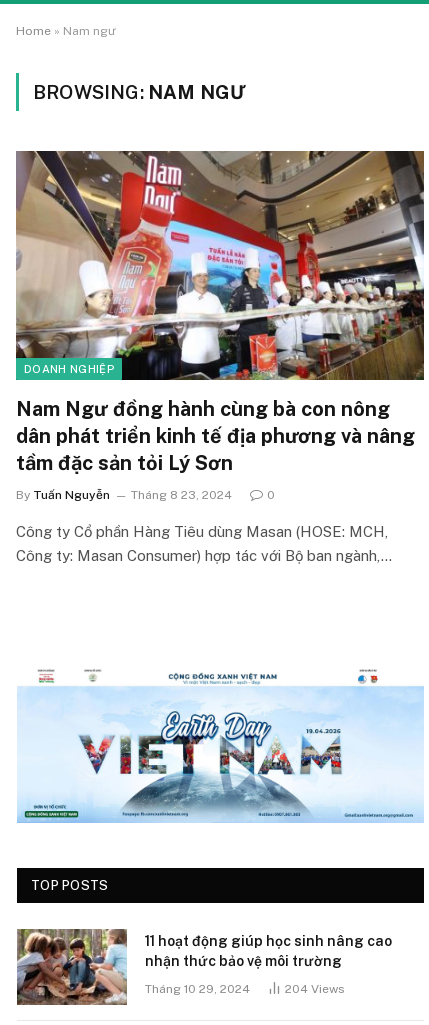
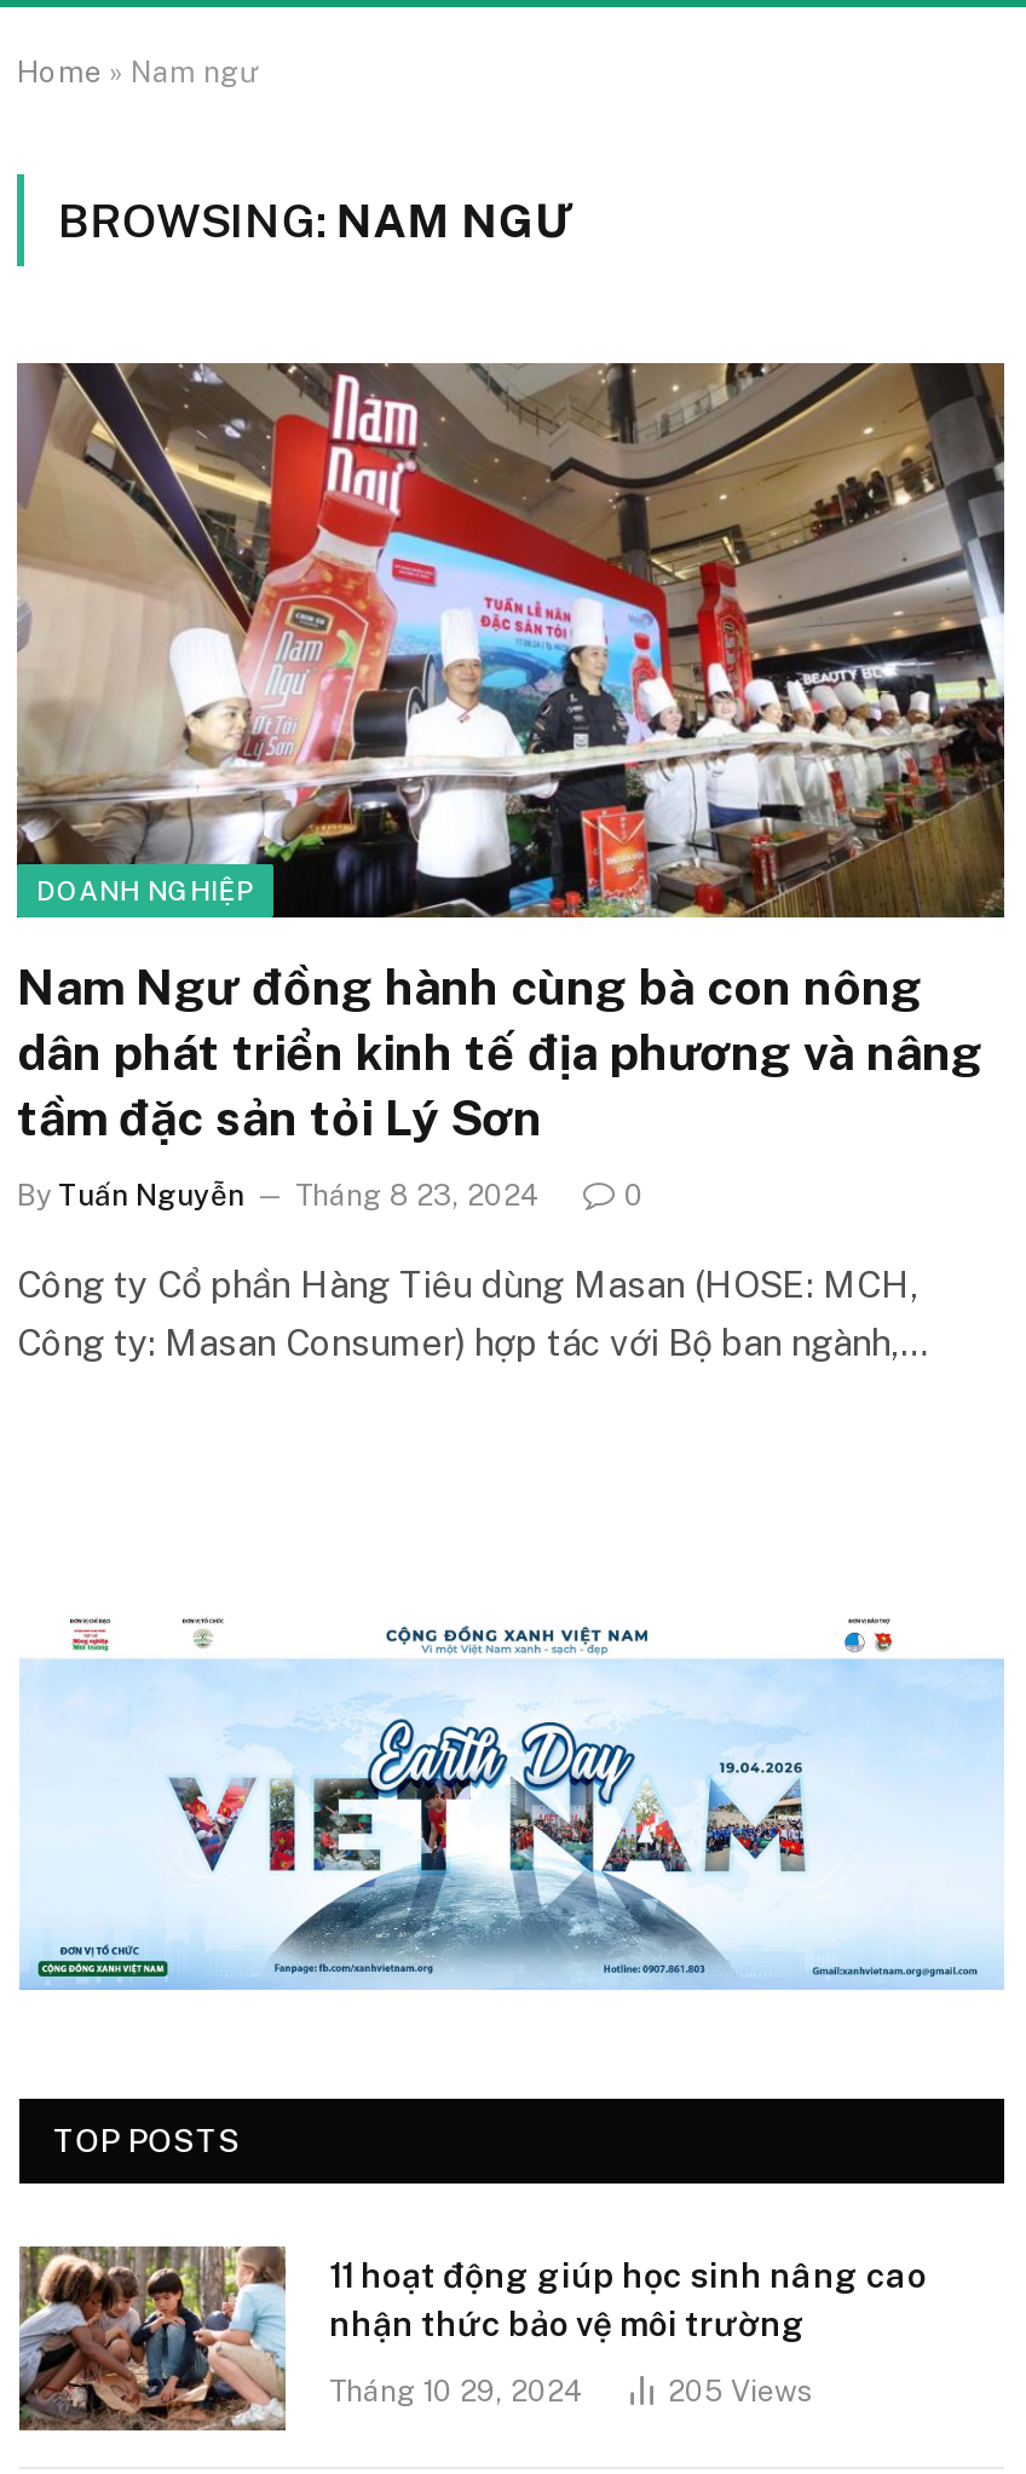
[285,982,345,996] 204 Views -> [668,2376,813,2410] 205 Views

